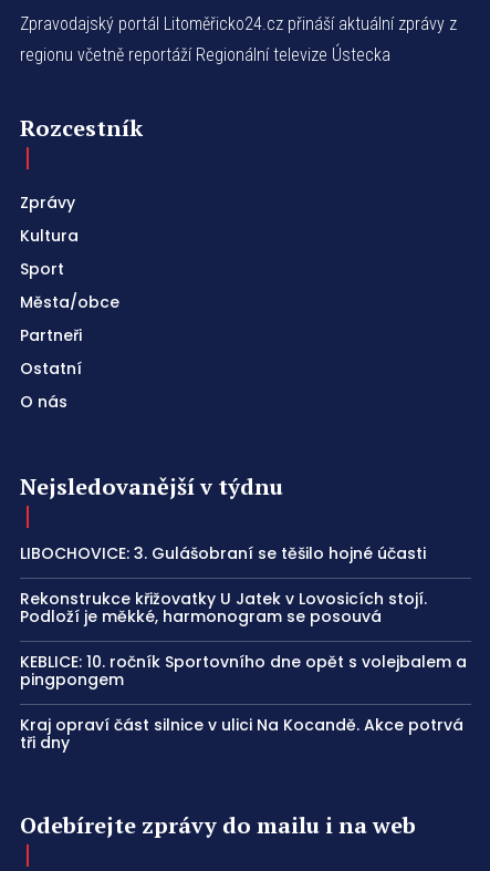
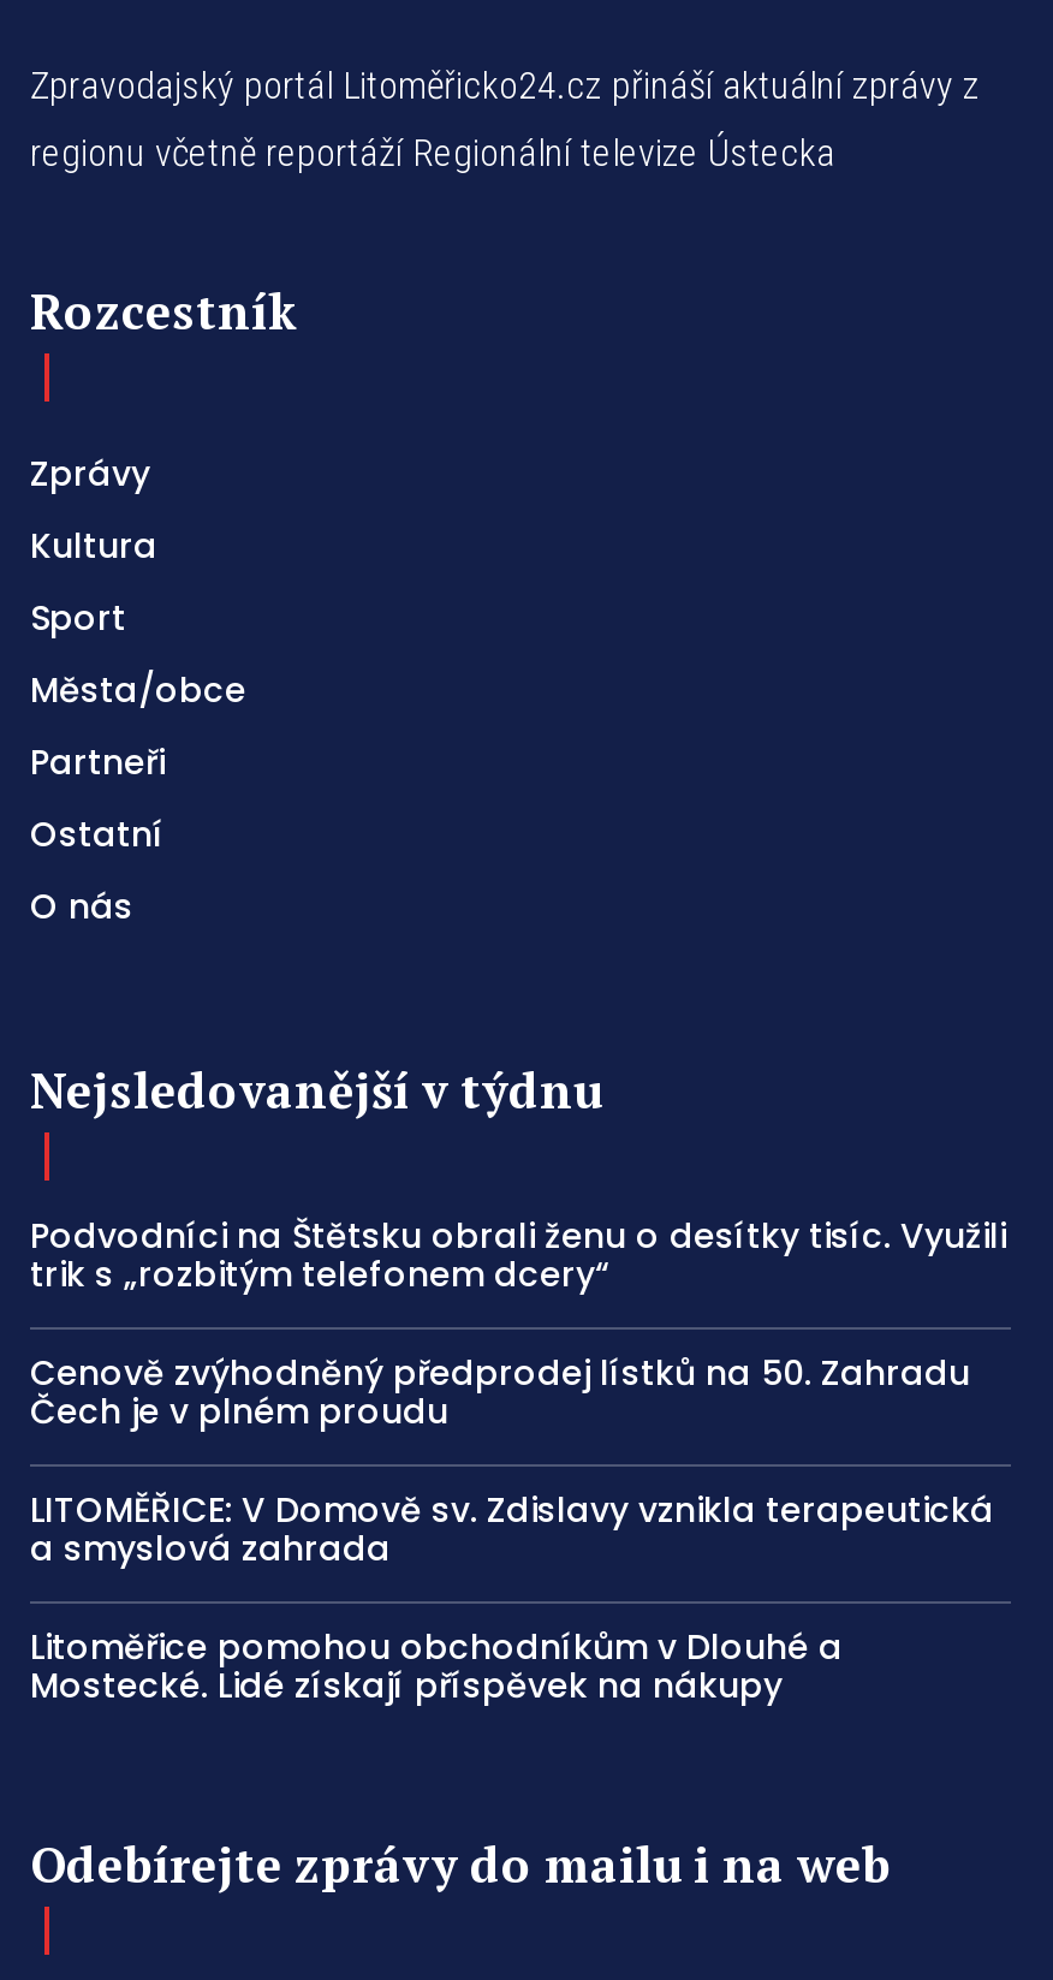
[20,542,426,564] LIBOCHOVICE: 3. Gulášobraní se těšilo hojné účasti -> [30,1213,1006,1299] Podvodníci na Štětsku obrali ženu o desítky tisíc. Využili | trik s „rozbitým telefonem dcery“
[20,588,427,627] Rekonstrukce křižovatky U Jatek v Lovosicích stojí. | Podloží je měkké, harmonogram se posouvá -> [30,1350,970,1436] Cenově zvýhodněný předprodej lístků na 50. Zahradu | Čech je v plném proudu
[20,651,467,690] KEBLICE: 10. ročník Sportovního dne opět s volejbalem a | pingpongem -> [30,1487,994,1573] LITOMĚŘICE: V Domově sv. Zdislavy vznikla terapeutická | a smyslová zahrada
[20,714,463,754] Kraj opraví část silnice v ulici Na Kocandě. Akce potrvá | tři dny -> [30,1624,843,1710] Litoměřice pomohou obchodníkům v Dlouhé a | Mostecké. Lidé získají příspěvek na nákupy

